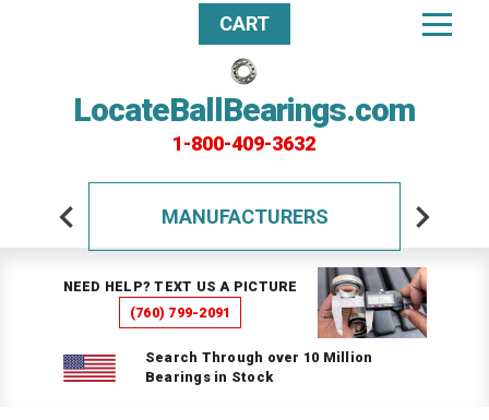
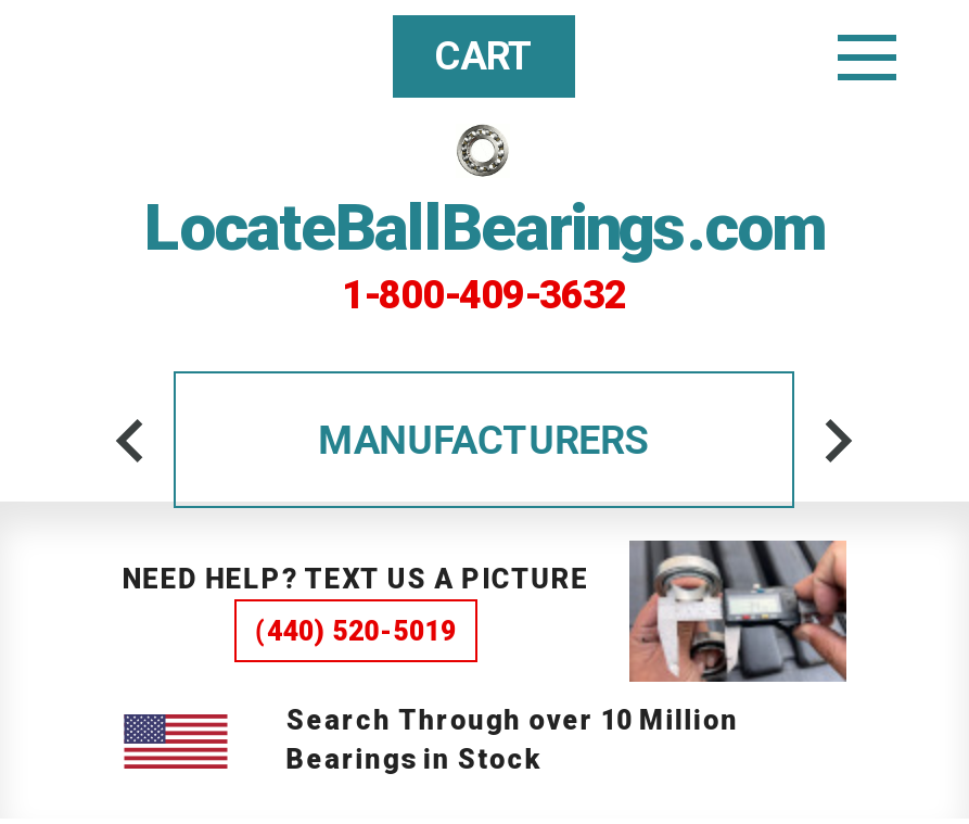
[130,304,231,320] (760) 799-2091 -> [256,614,456,646] (440) 520-5019

